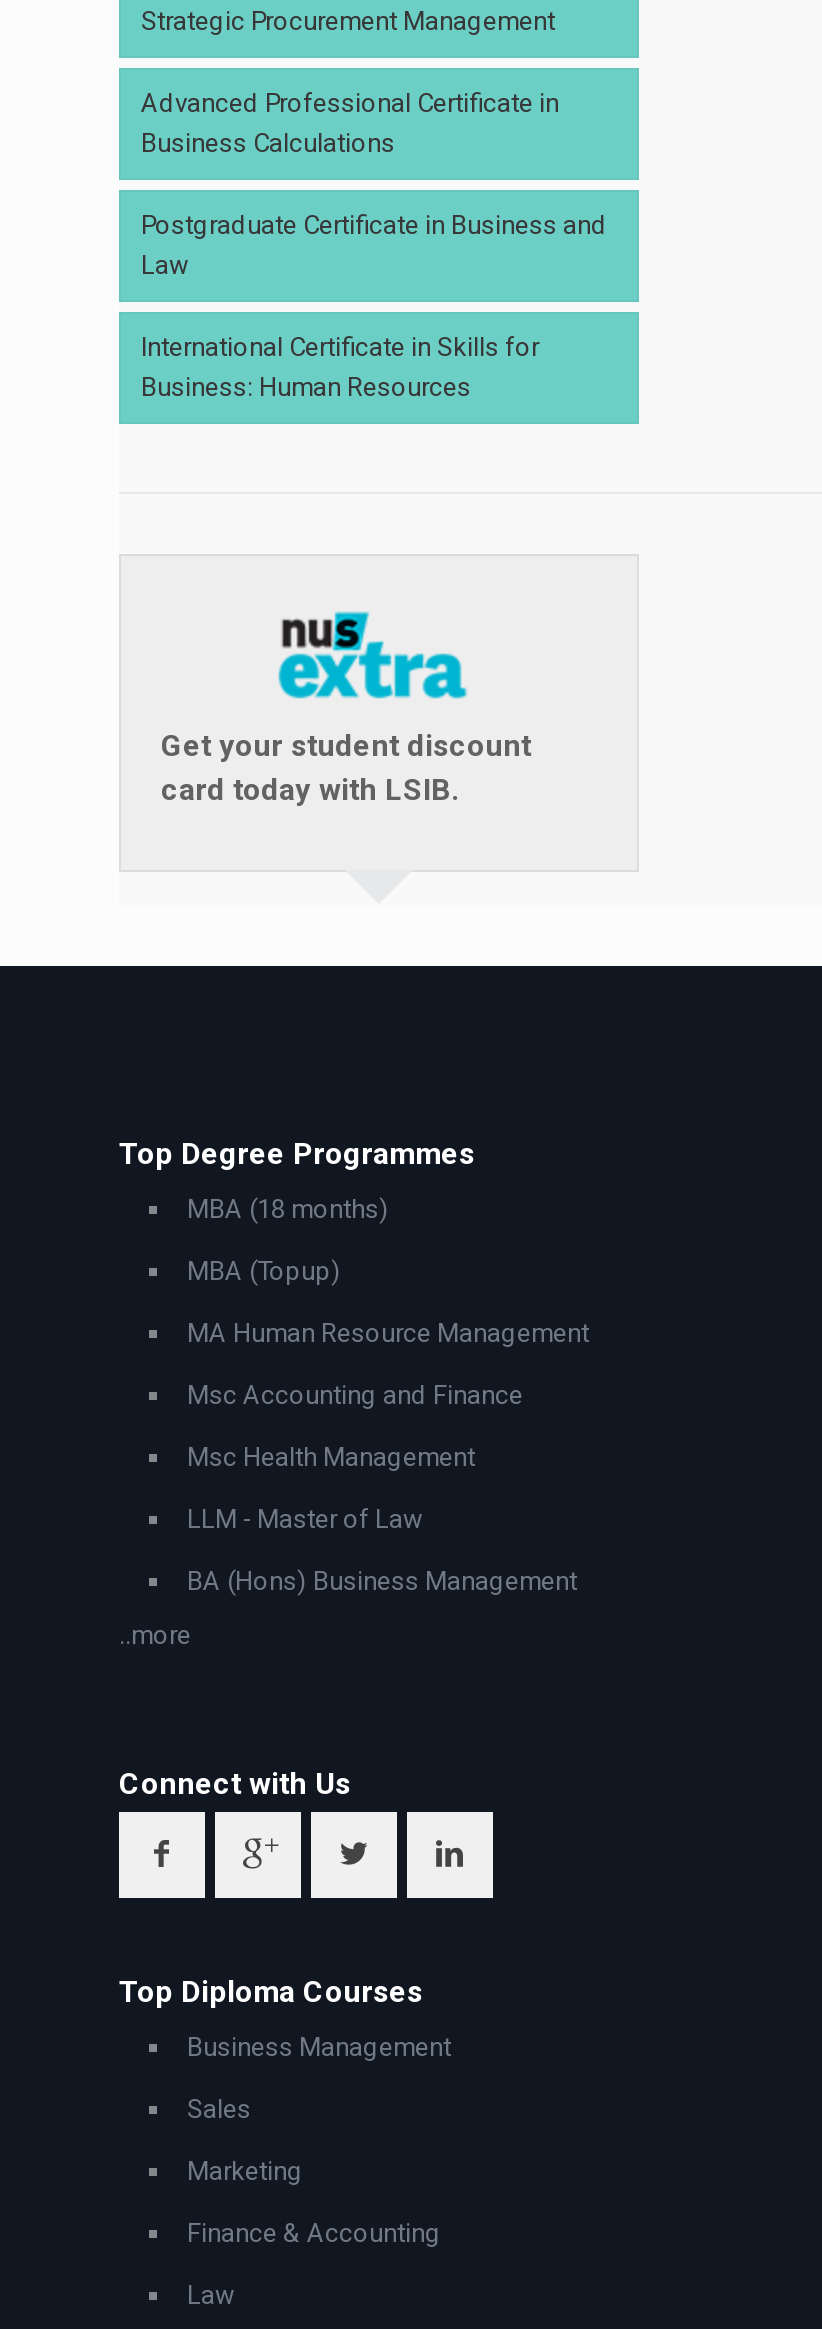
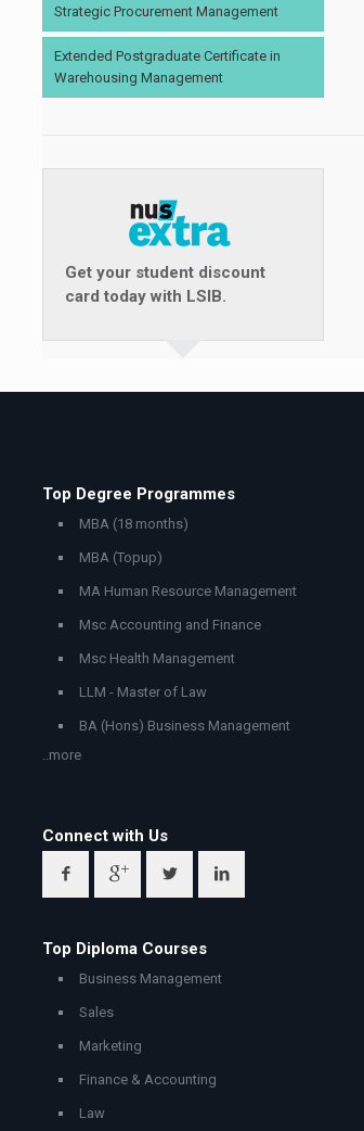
[141,88,607,402] Advanced Professional Certificate in | Business Calculations | Postgraduate Certificate in Business and | Law | International Certificate in Skills for | Business: Human Resources -> [54,48,281,86] Extended Postgraduate Certificate in | Warehousing Management

